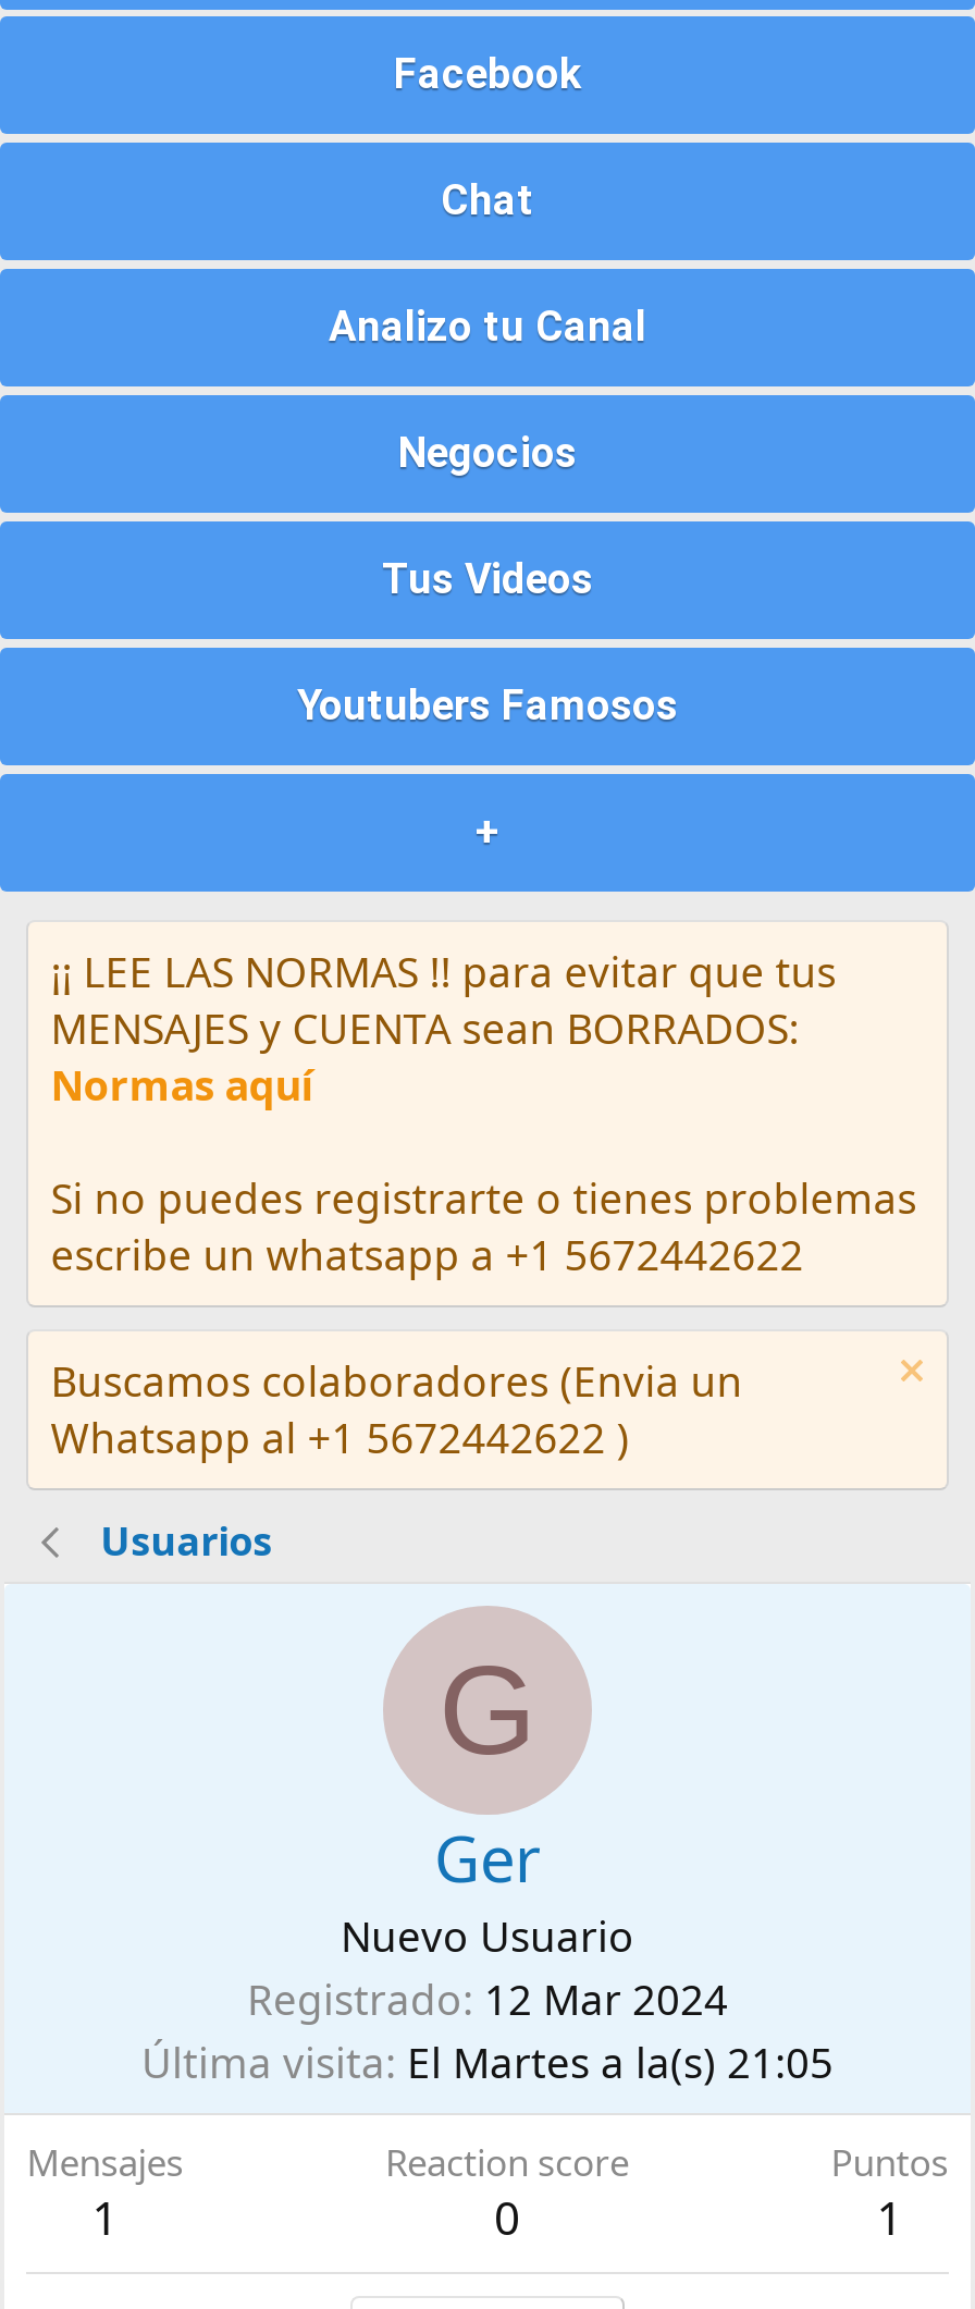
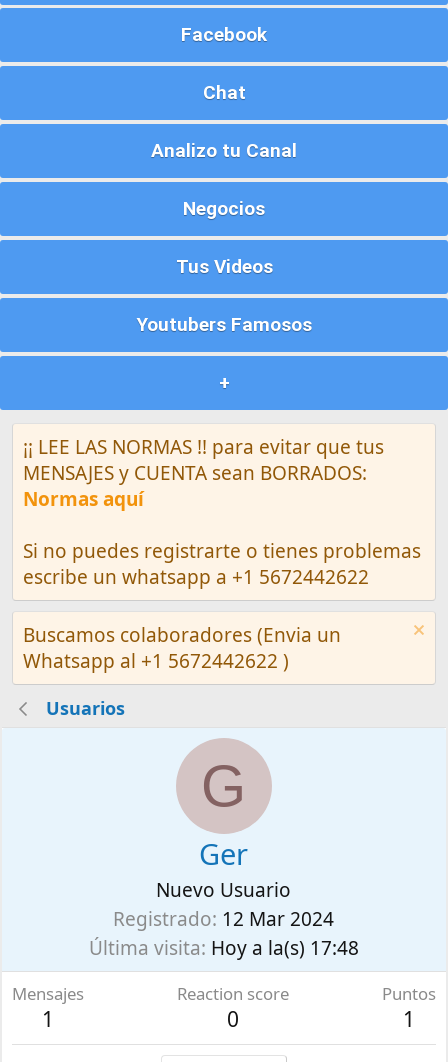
[141,2036,834,2092] Última visita El Martes a la(s) 21:05 -> [89,935,359,961] Última visita Hoy a la(s) 17:48

